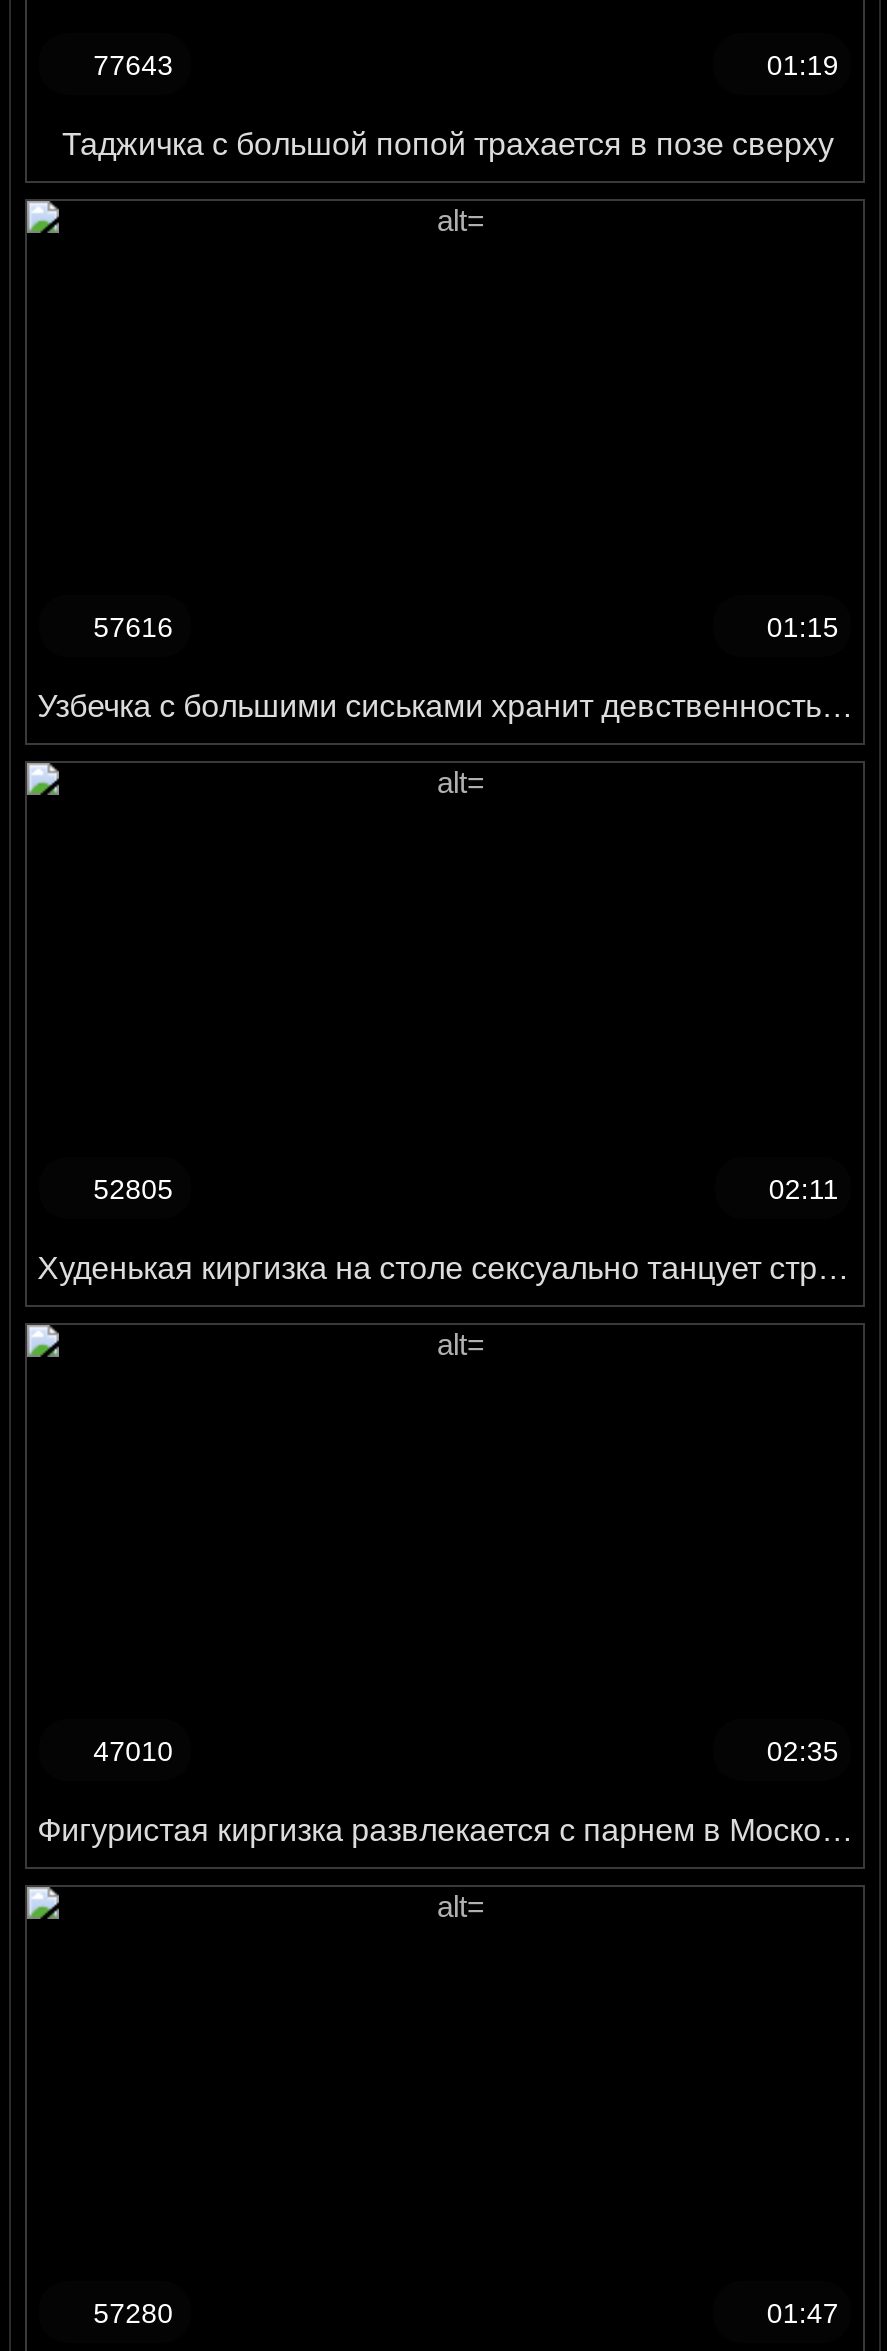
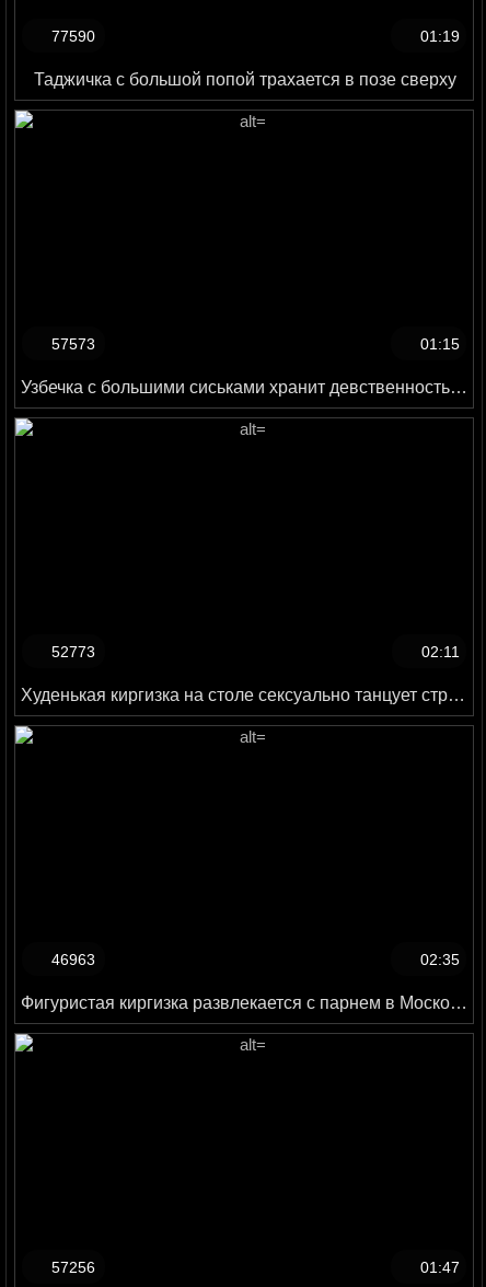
[93,49,173,81] 77643 -> [52,27,95,45] 77590
[93,611,173,643] 57616 -> [52,335,95,353] 57573
[93,1173,173,1205] 52805 -> [52,643,95,660] 52773
[93,1735,173,1767] 47010 -> [52,951,95,968] 46963
[93,2296,173,2328] 57280 -> [52,1258,95,1276] 57256

